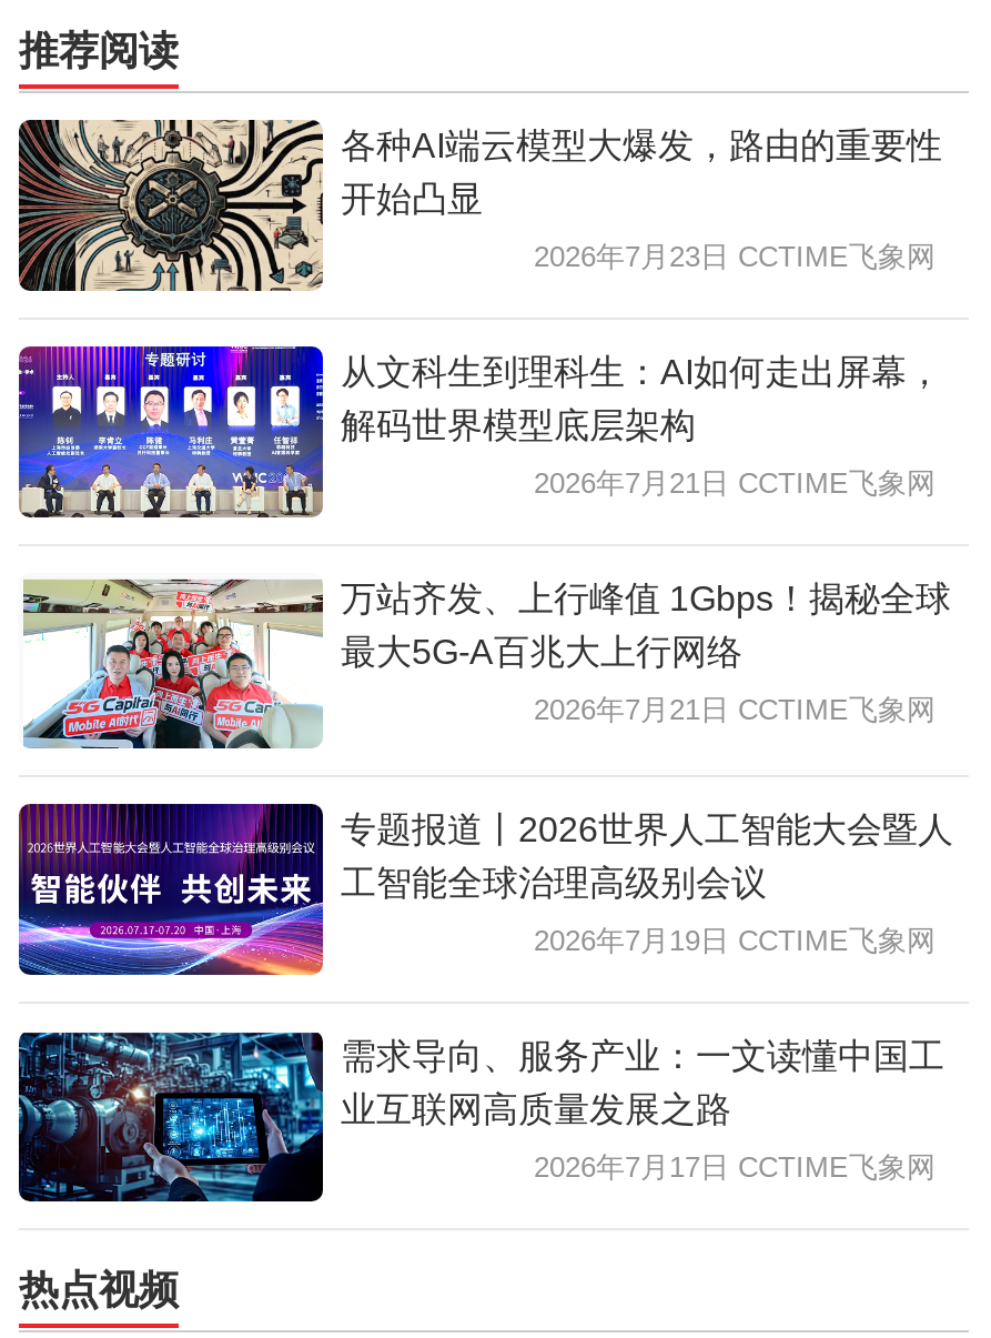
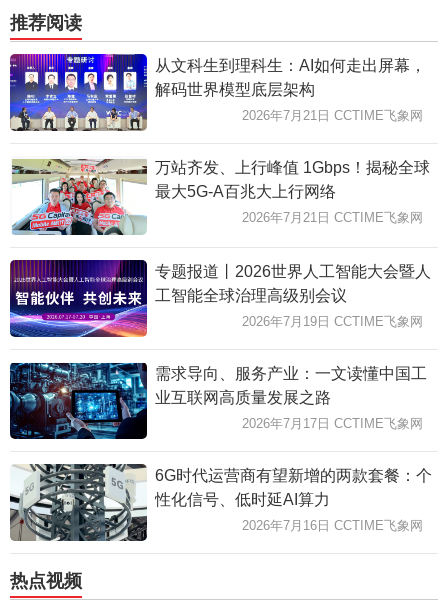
[17,118,942,291] [image] | 各种AI端云模型大爆发，路由的重要性 | 开始凸显 | 2026年7月23日 CCTIME飞象网 -> none
moved [14,342,953,1184] -> [8,52,431,431]: [image] | 从文科生到理科生：AI如何走出屏幕， | 解码世界模型底层架构 | ... | 业互联网高质量发展之路 | 2026年7月17日 CCTIME飞象网
none -> [9,463,432,542] [image] | 6G时代运营商有望新增的两款套餐：个 | 性化信号、低时延AI算力 | 2026年7月16日 CCTIME飞象网

